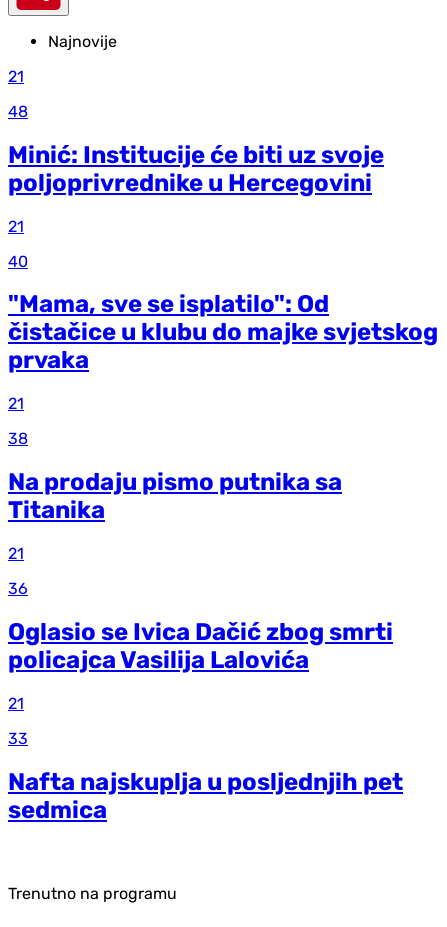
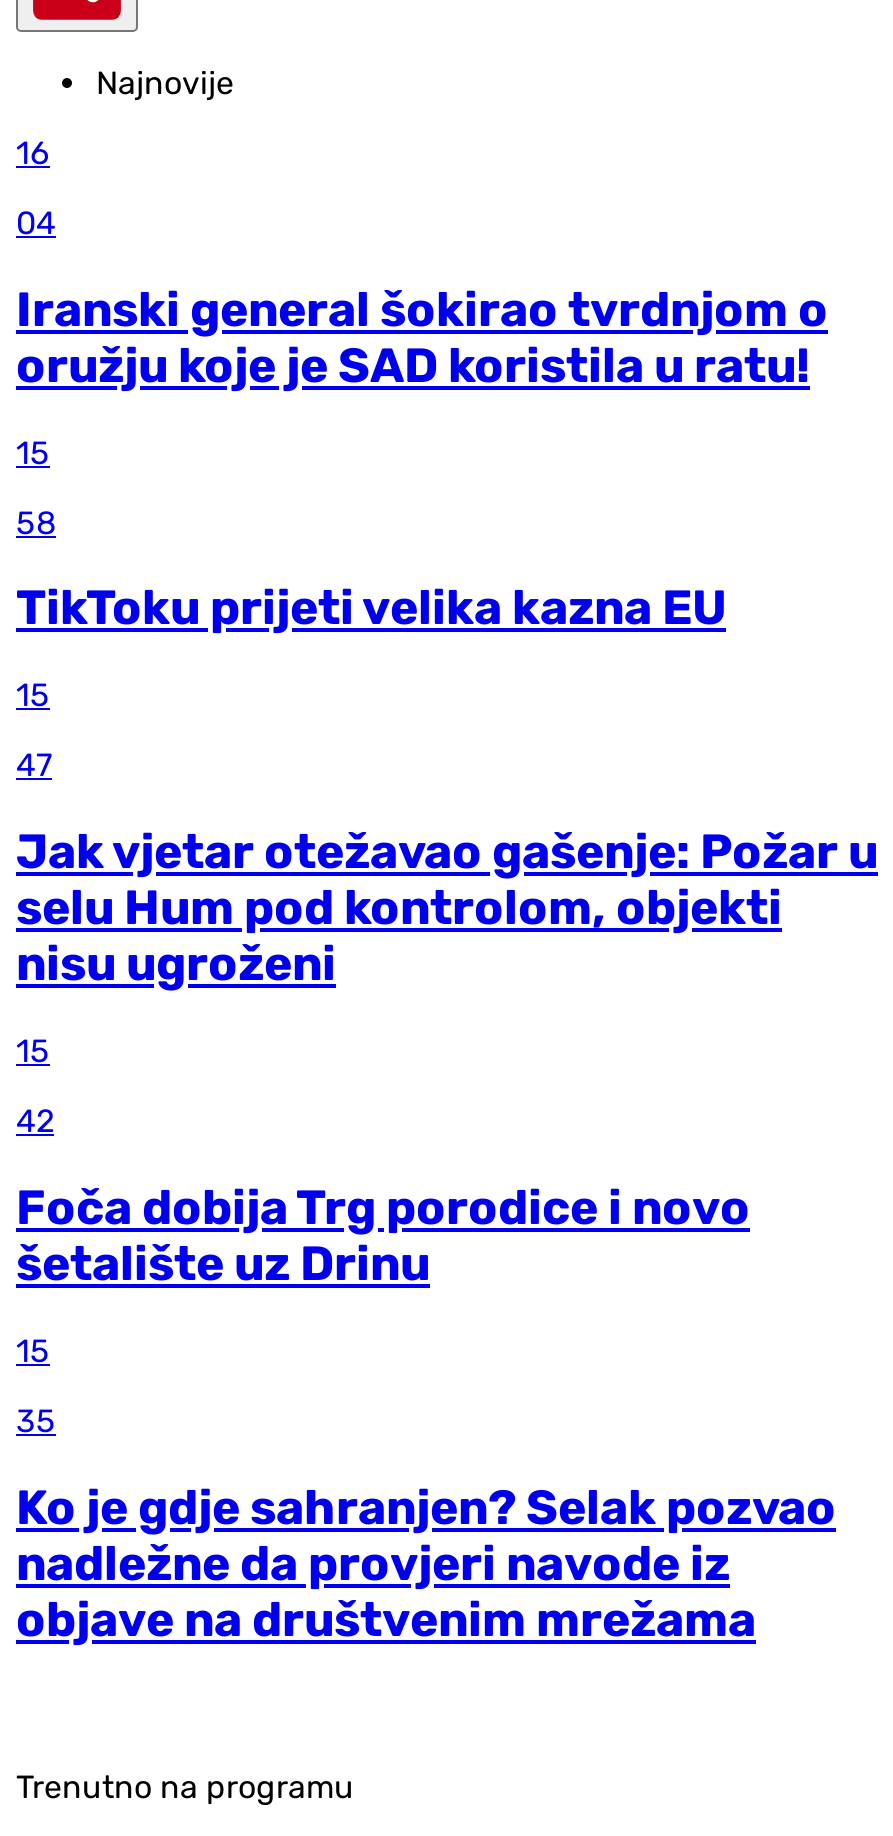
[8,67,24,86] 21 -> [16,133,50,171] 16
[8,102,28,121] 48 -> [16,203,56,241] 04
[8,141,384,197] Minić: Institucije će biti uz svoje | poljoprivrednike u Hercegovini -> [16,281,828,393] Iranski general šokirao tvrdnjom o | oružju koje je SAD koristila u ratu!
[8,216,24,235] 21 -> [16,433,50,471] 15
[8,251,28,270] 40 -> [16,503,56,541] 58
[8,290,438,374] "Mama, sve se isplatilo": Od | čistačice u klubu do majke svjetskog | prvaka -> [16,581,726,637] TikToku prijeti velika kazna EU
[8,394,24,413] 21 -> [16,677,50,715] 15
[8,429,28,448] 38 -> [16,747,52,785] 47
[8,468,342,524] Na prodaju pismo putnika sa | Titanika -> [16,824,878,992] Jak vjetar otežavao gašenje: Požar u | selu Hum pod kontrolom, objekti | nisu ugroženi
[8,544,24,563] 21 -> [16,1032,50,1070] 15
[8,579,28,598] 36 -> [16,1102,54,1140] 42
[8,618,393,674] Oglasio se Ivica Dačić zbog smrti | policajca Vasilija Lalovića -> [16,1180,750,1292] Foča dobija Trg porodice i novo | šetalište uz Drinu
[8,694,24,713] 21 -> [16,1332,50,1370] 15
[8,729,28,748] 33 -> [16,1402,56,1440] 35
[8,768,403,824] Nafta najskuplja u posljednjih pet | sedmica -> [16,1480,836,1648] Ko je gdje sahranjen? Selak pozvao | nadležne da provjeri navode iz | objave na društvenim mrežama

